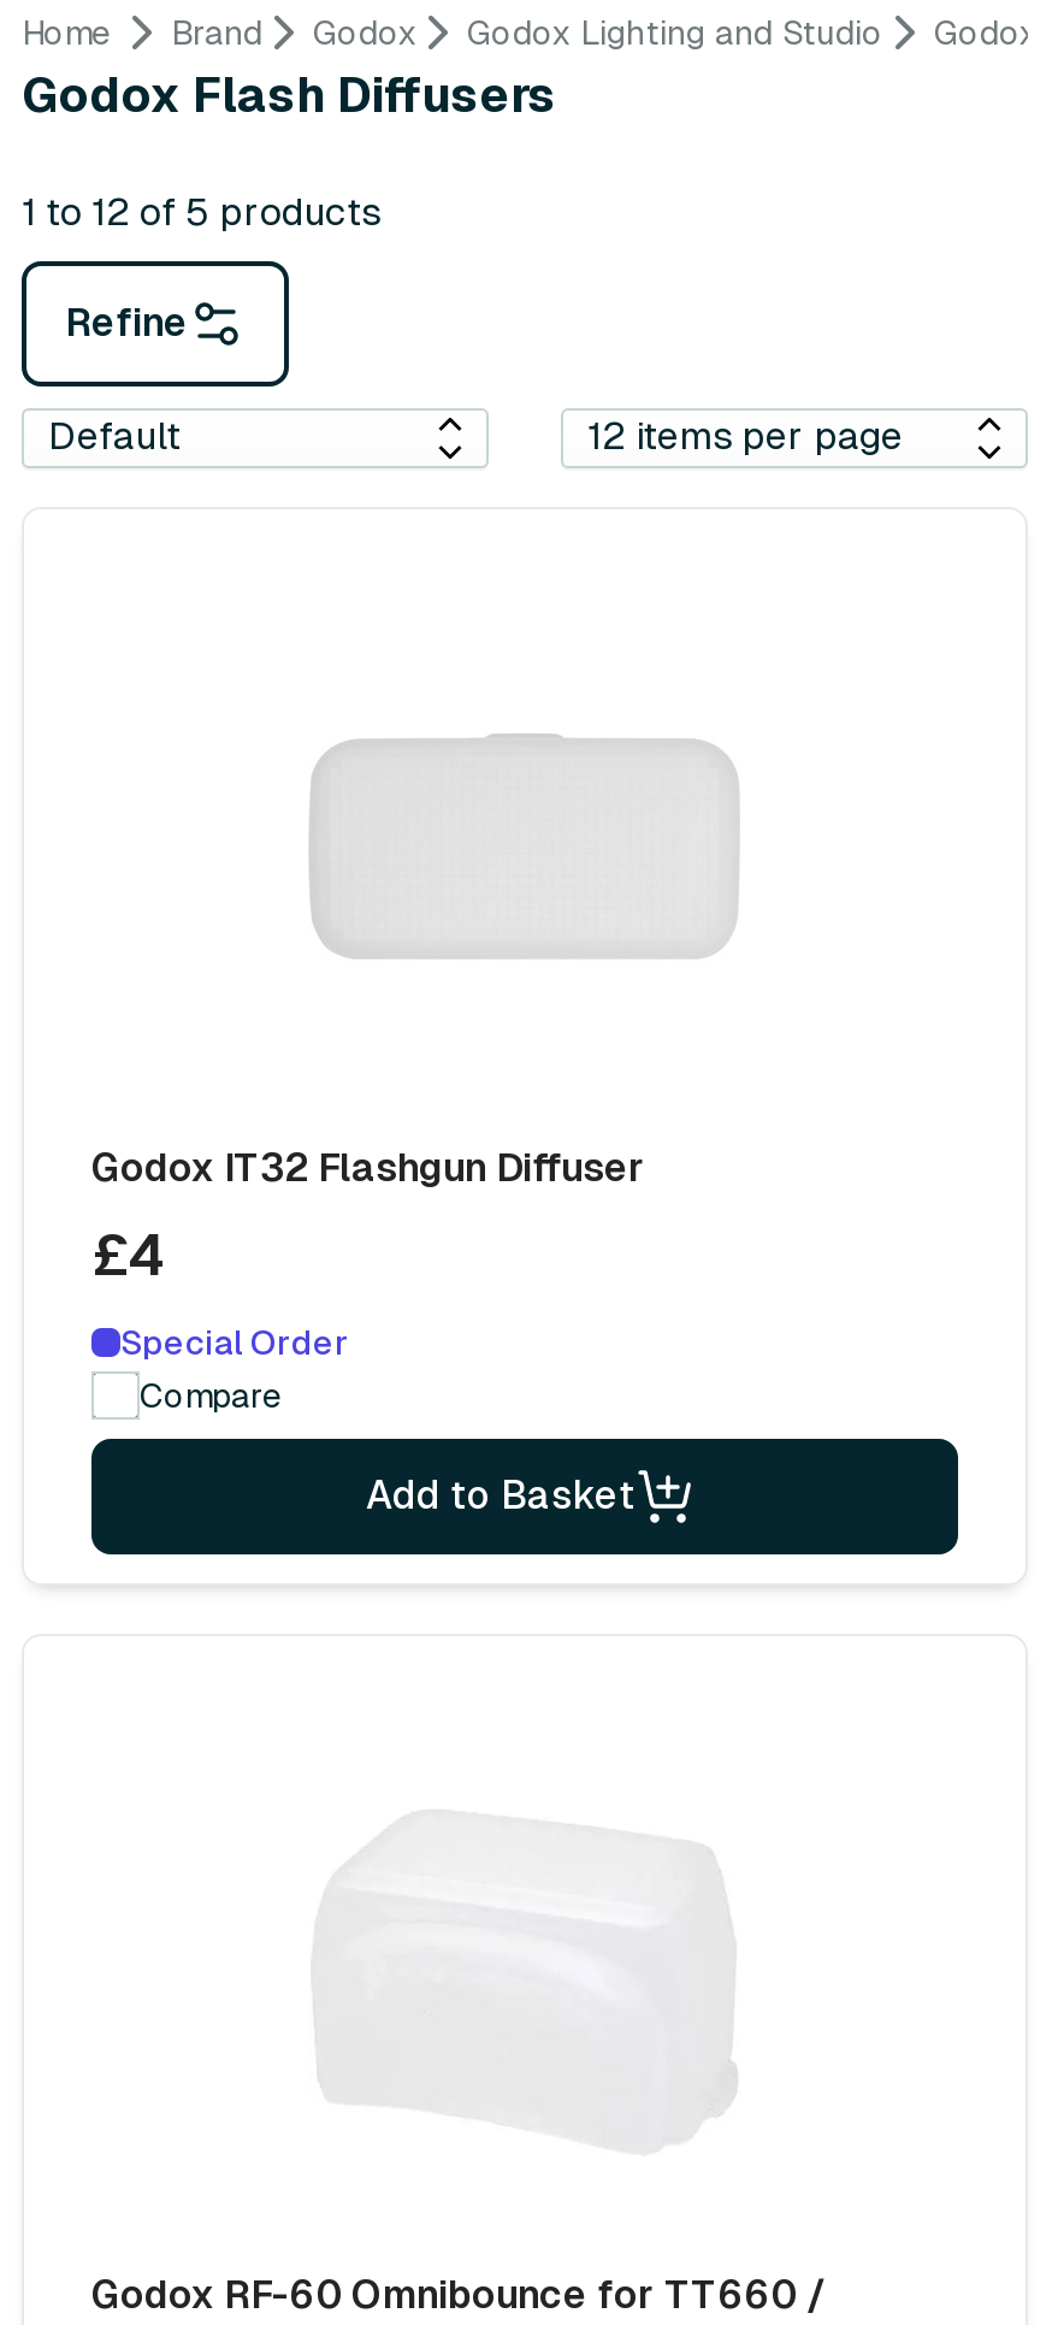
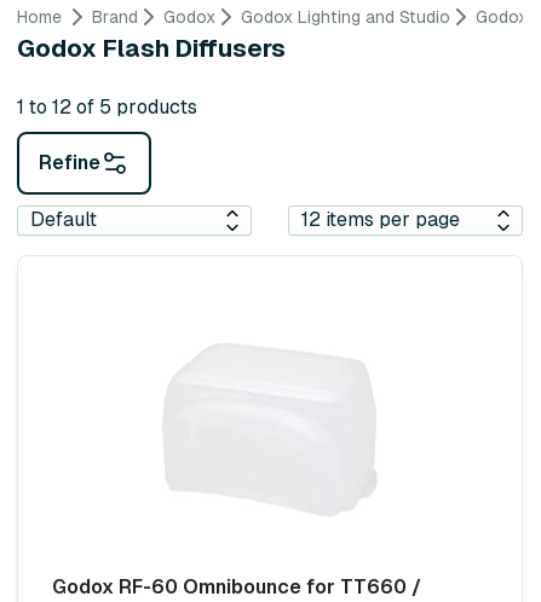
[91,1144,645,1517] Godox IT32 Flashgun Diffuser | £4 | Special Order | Compare | Add to Basket -> none

